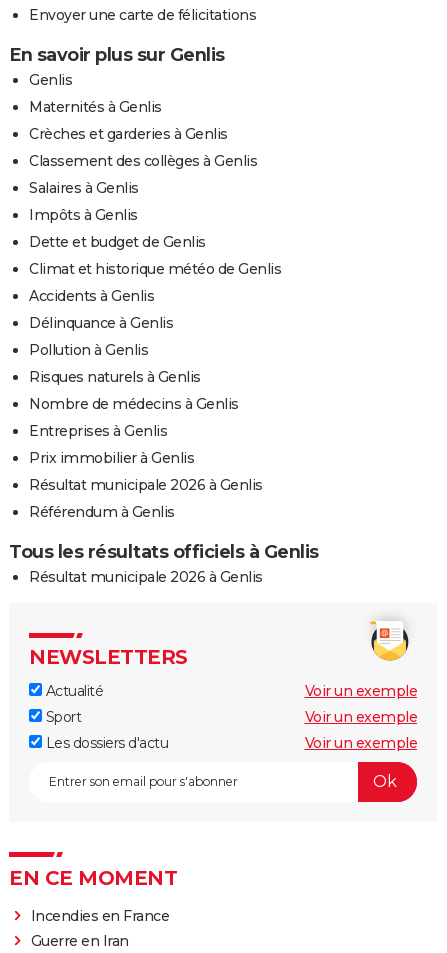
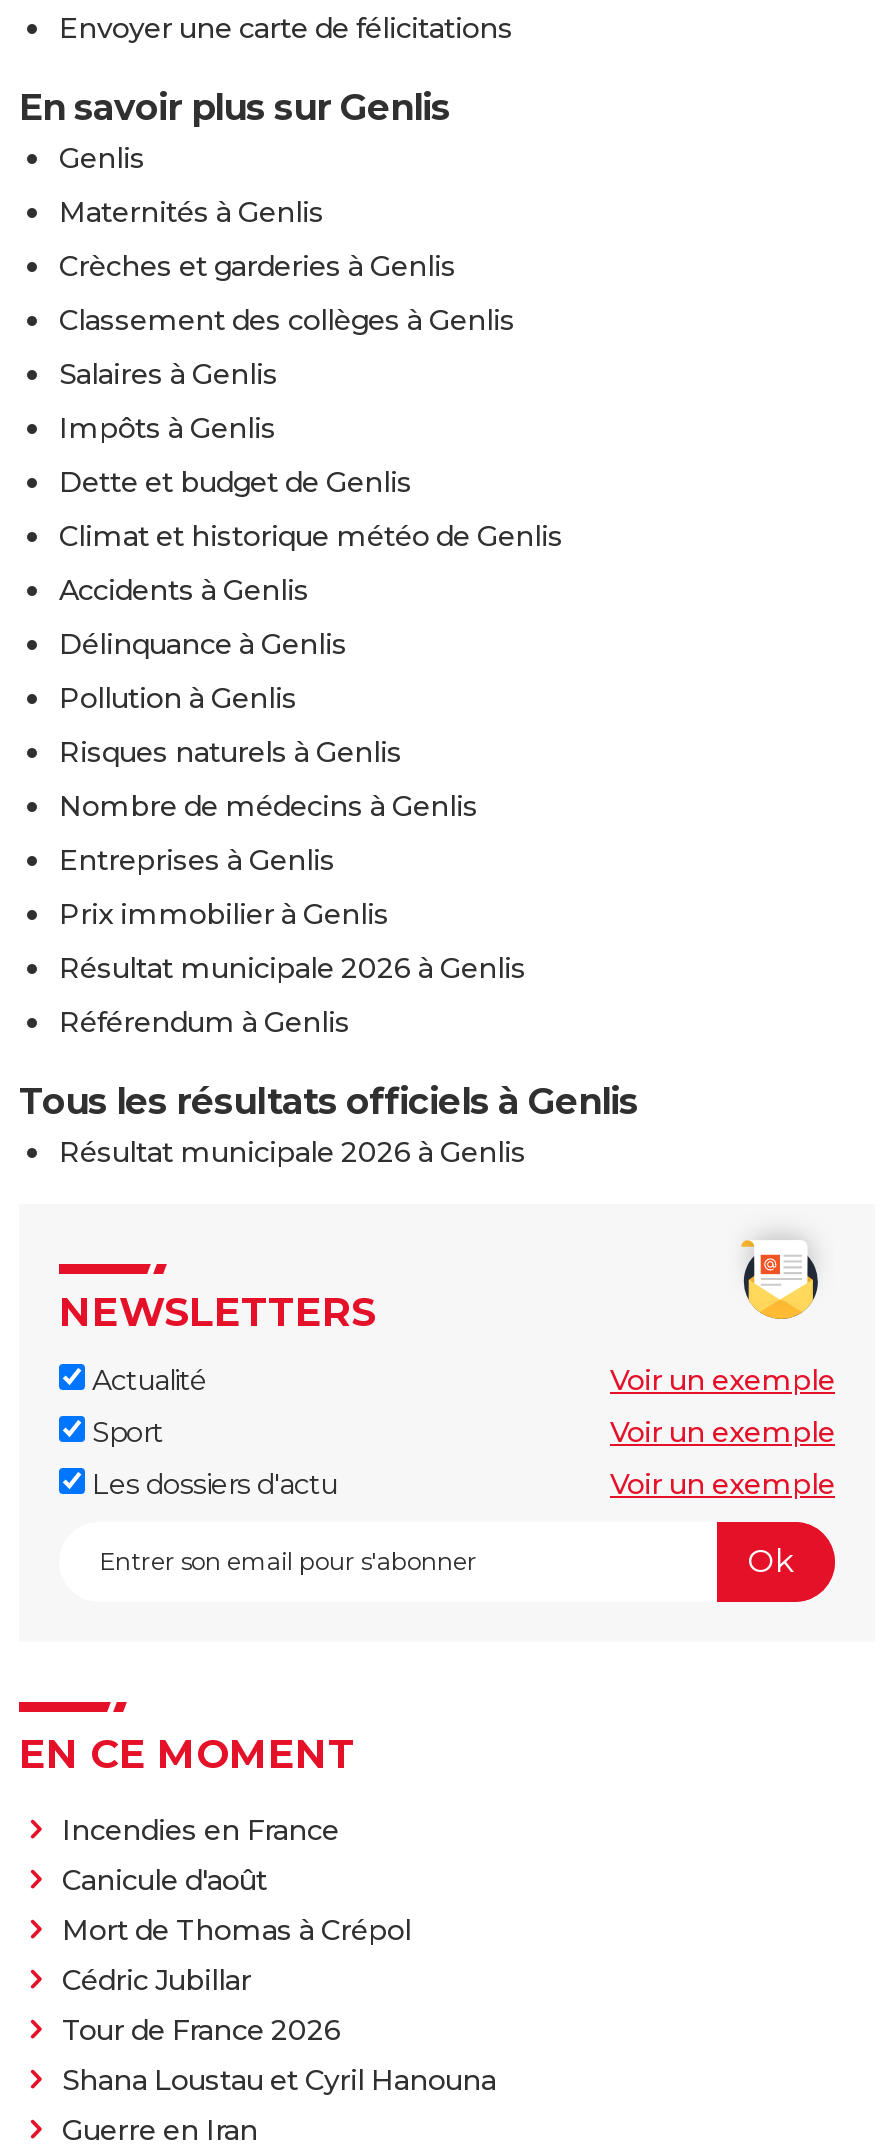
none -> [62,1861,496,2097] Canicule d'août | Mort de Thomas à Crépol | Cédric Jubillar | Tour de France 2026 | Shana Loustau et Cyril Hanouna

